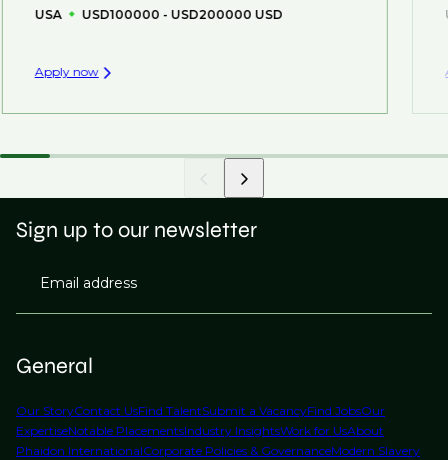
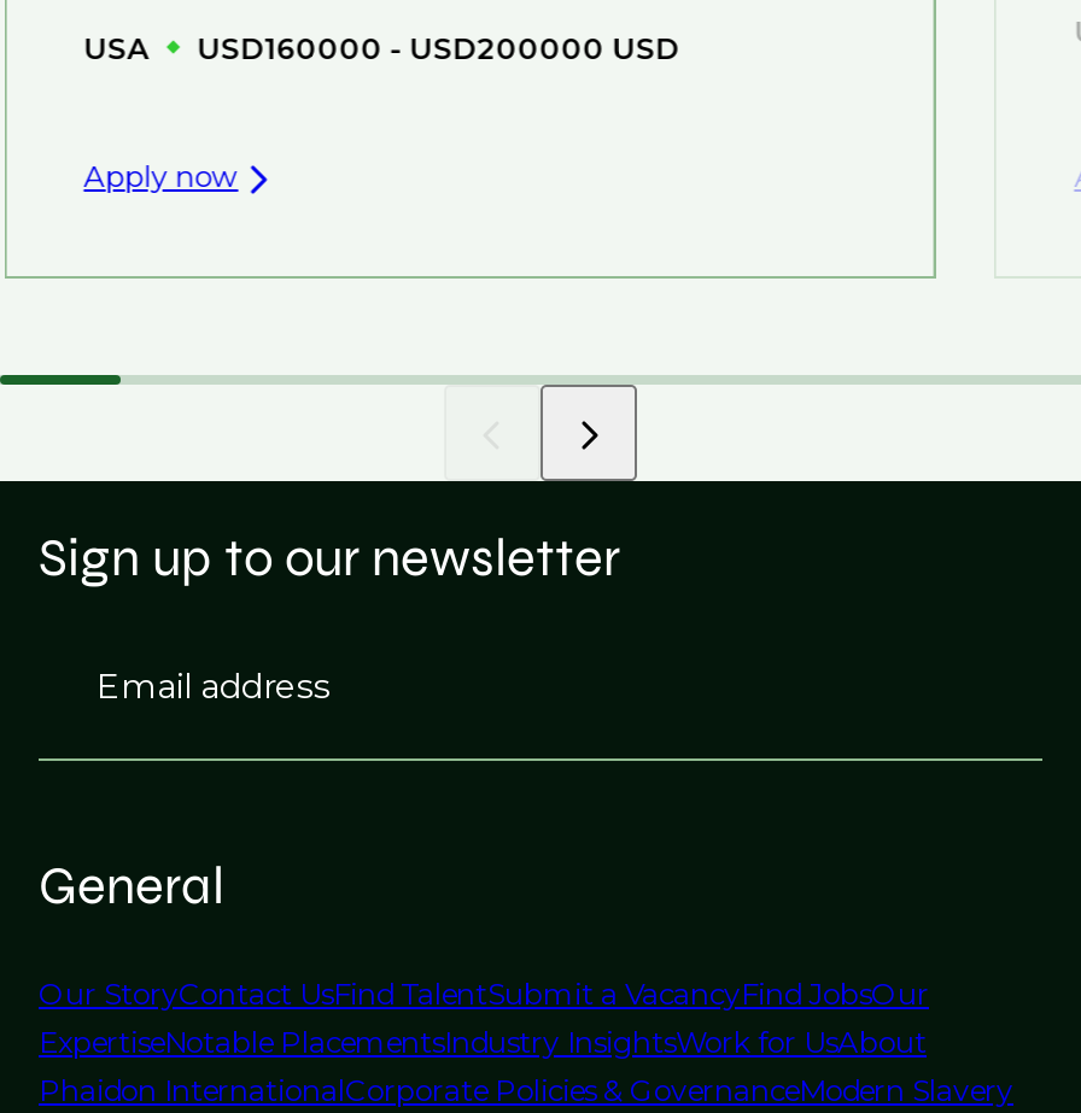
[35,7,283,22] USA USD100000 - USD200000 USD -> [84,29,680,66] USA USD160000 - USD200000 USD

